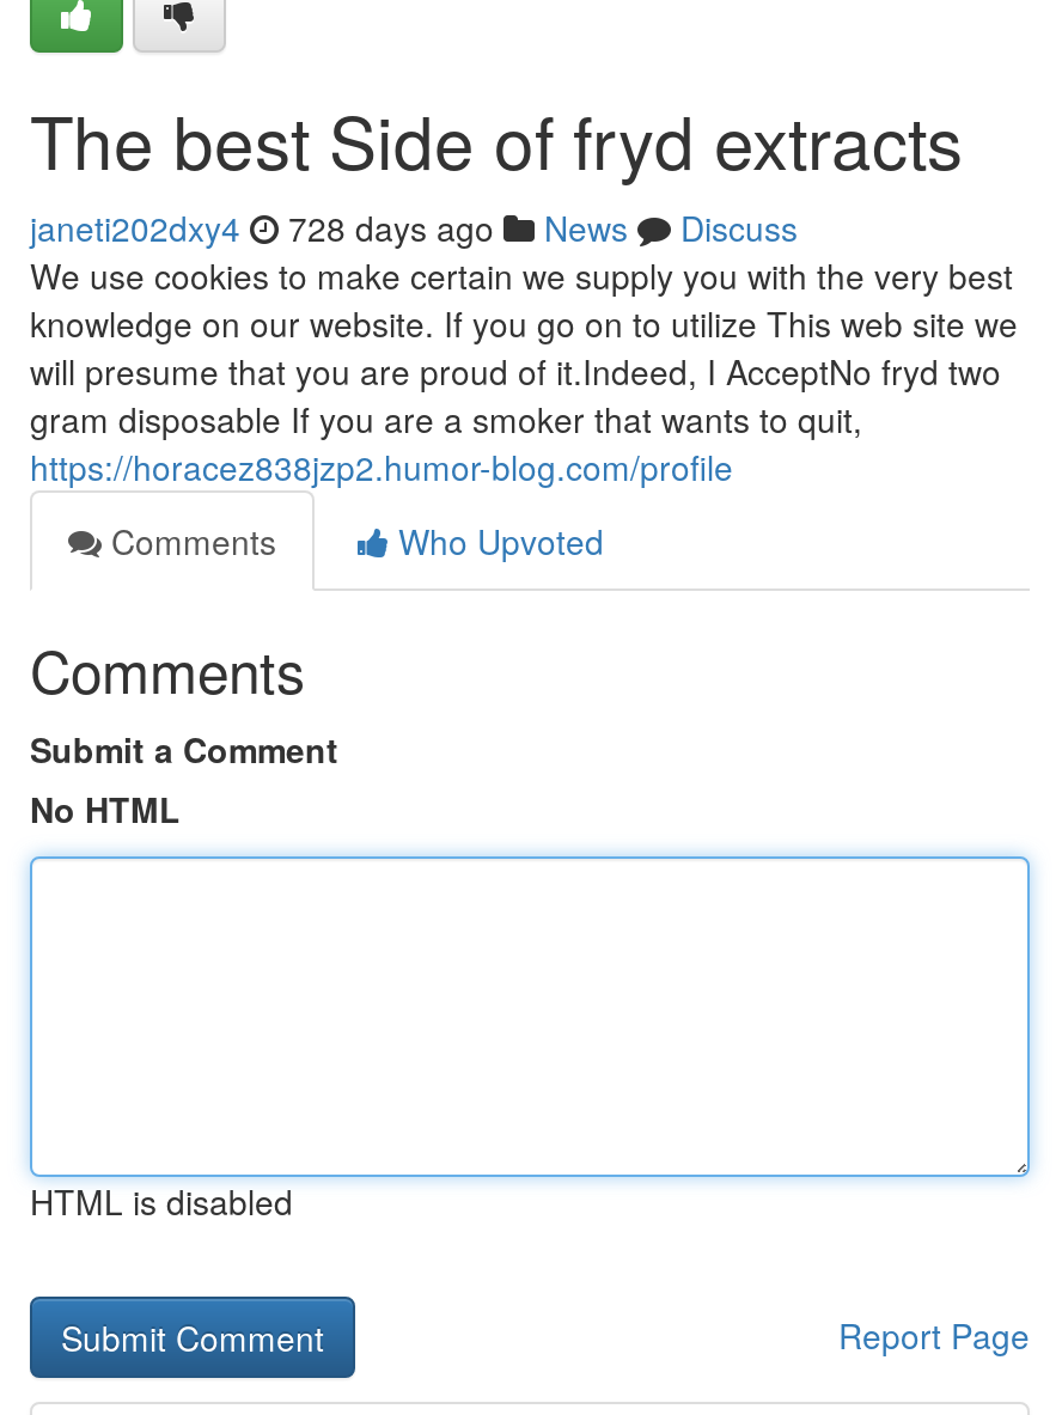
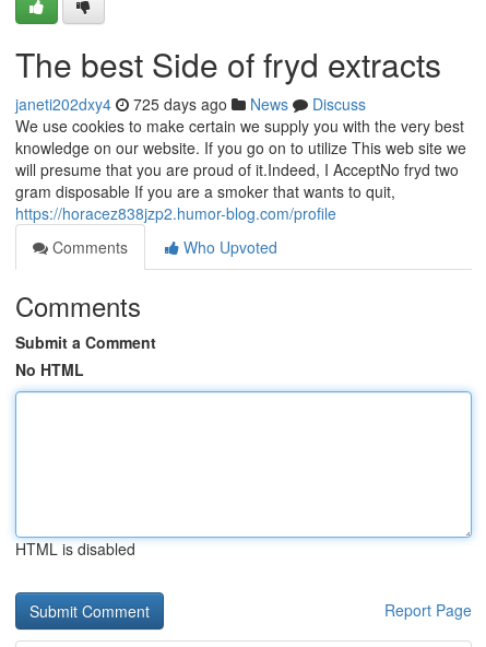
[30,203,798,251] janeti202dxy4 728 days ago News Discuss -> [15,93,366,115] janeti202dxy4 725 days ago News Discuss

